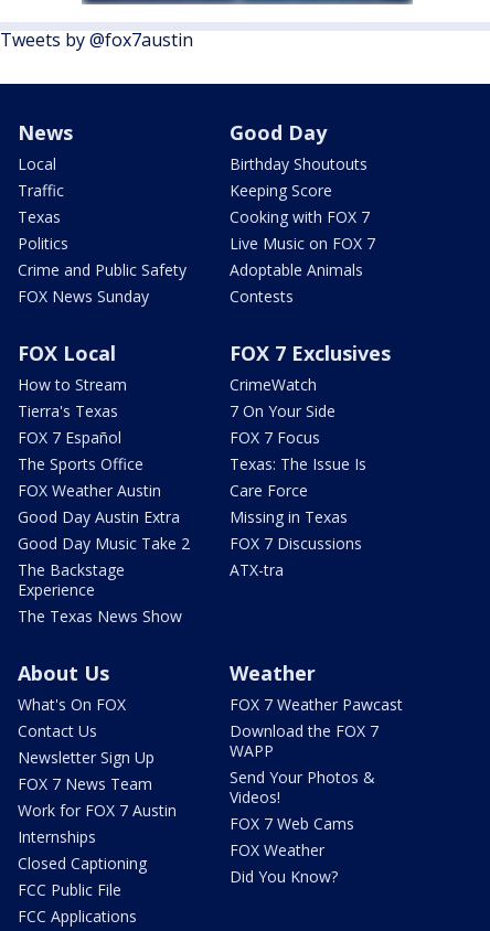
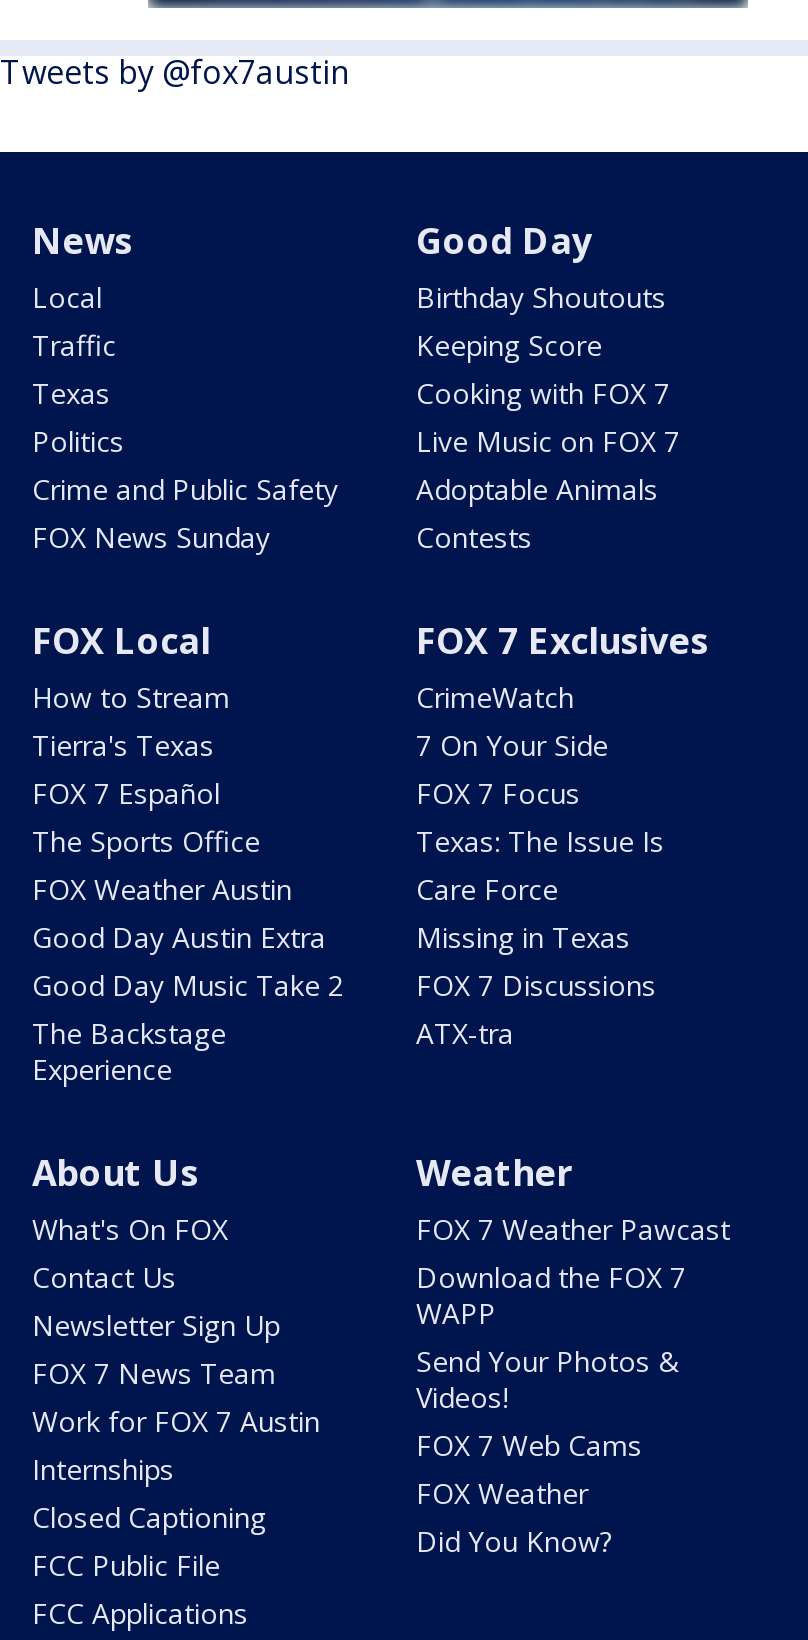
[18,606,182,627] The Texas News Show -> none

